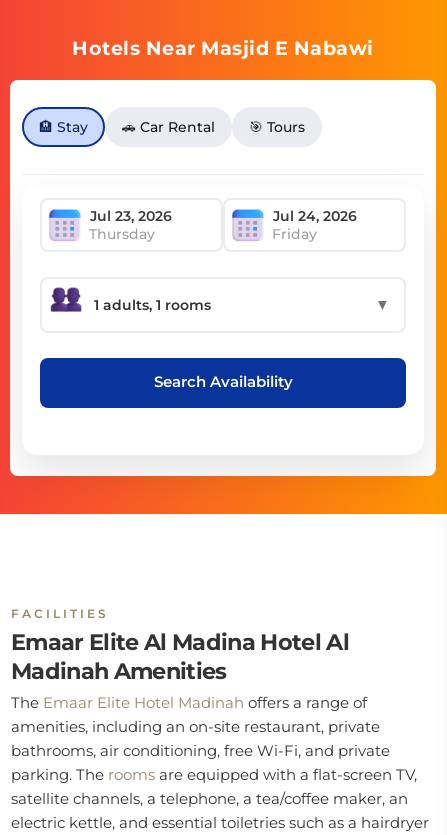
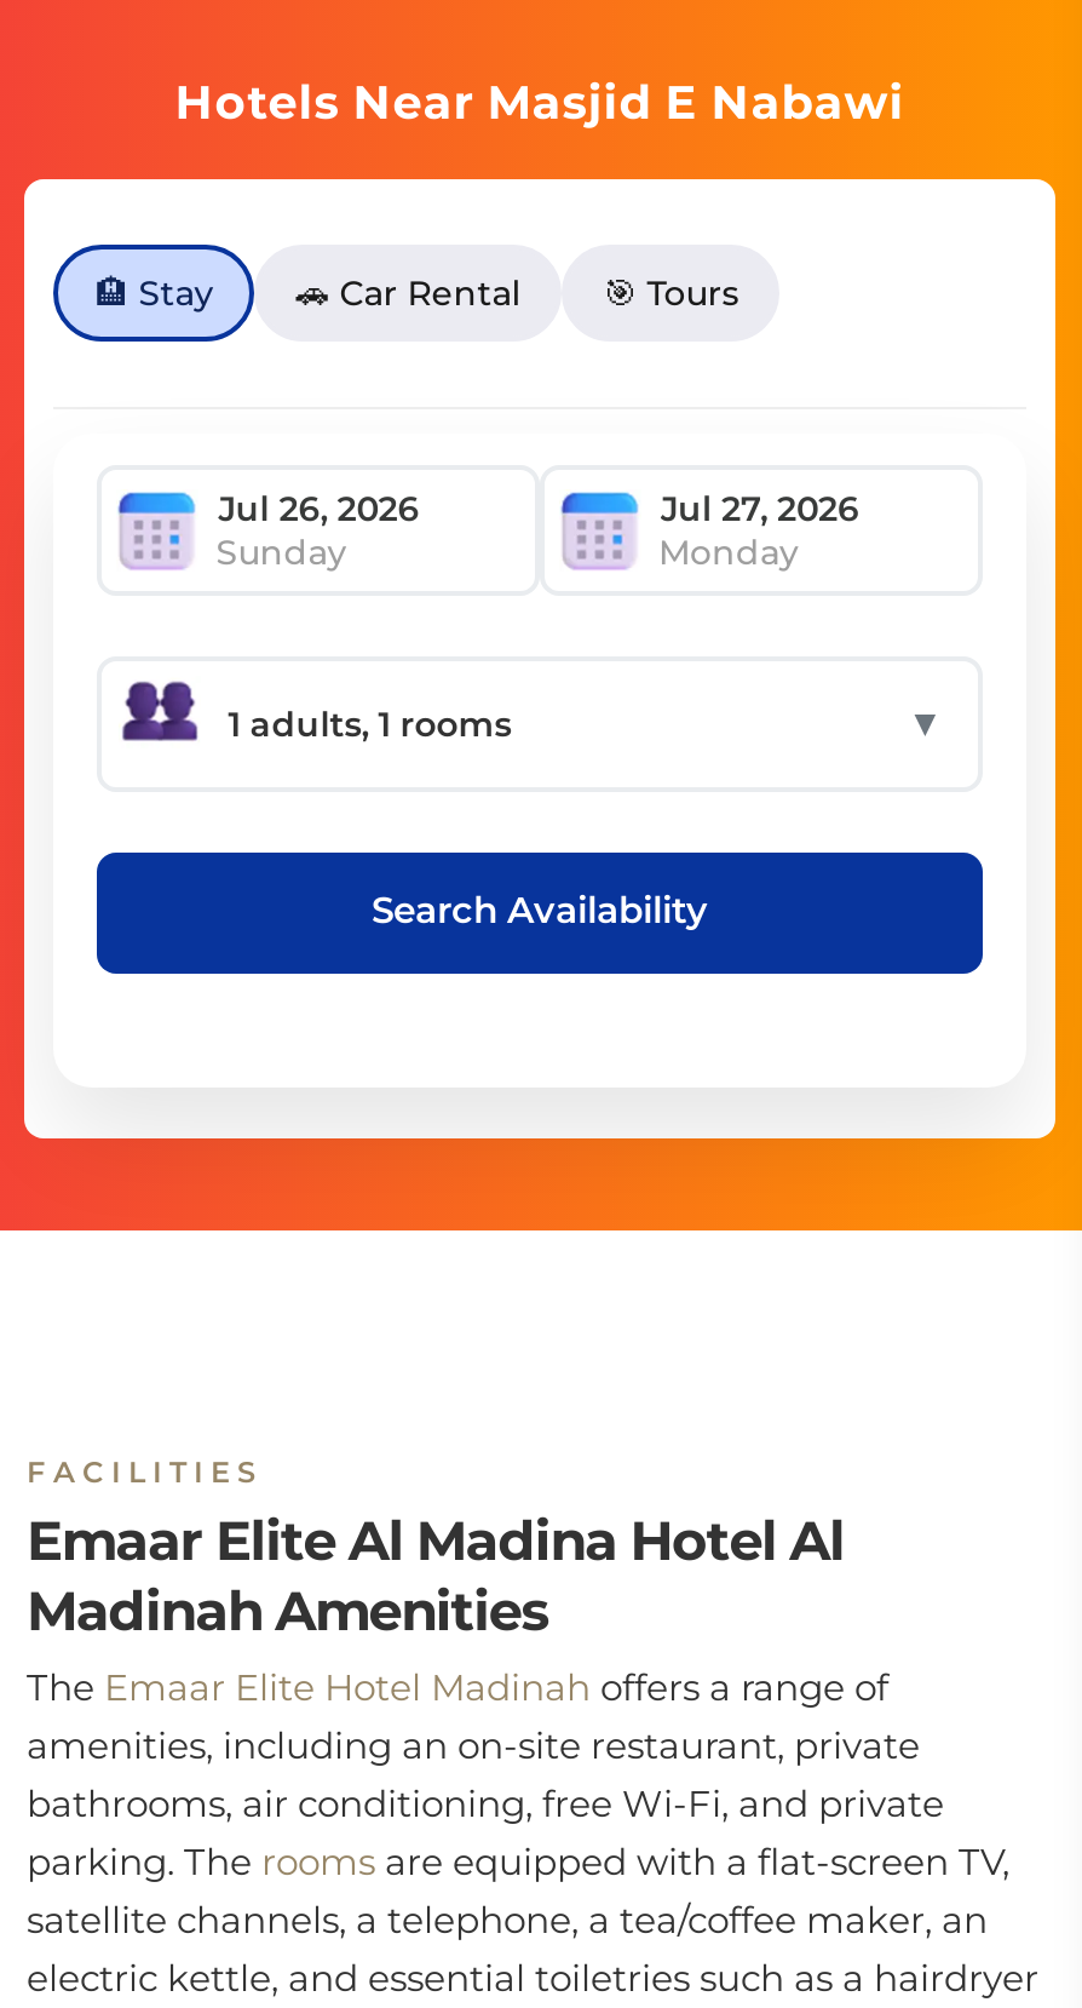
[89,224,317,242] Thursday | Friday -> [216,529,799,573] Sunday | Monday

